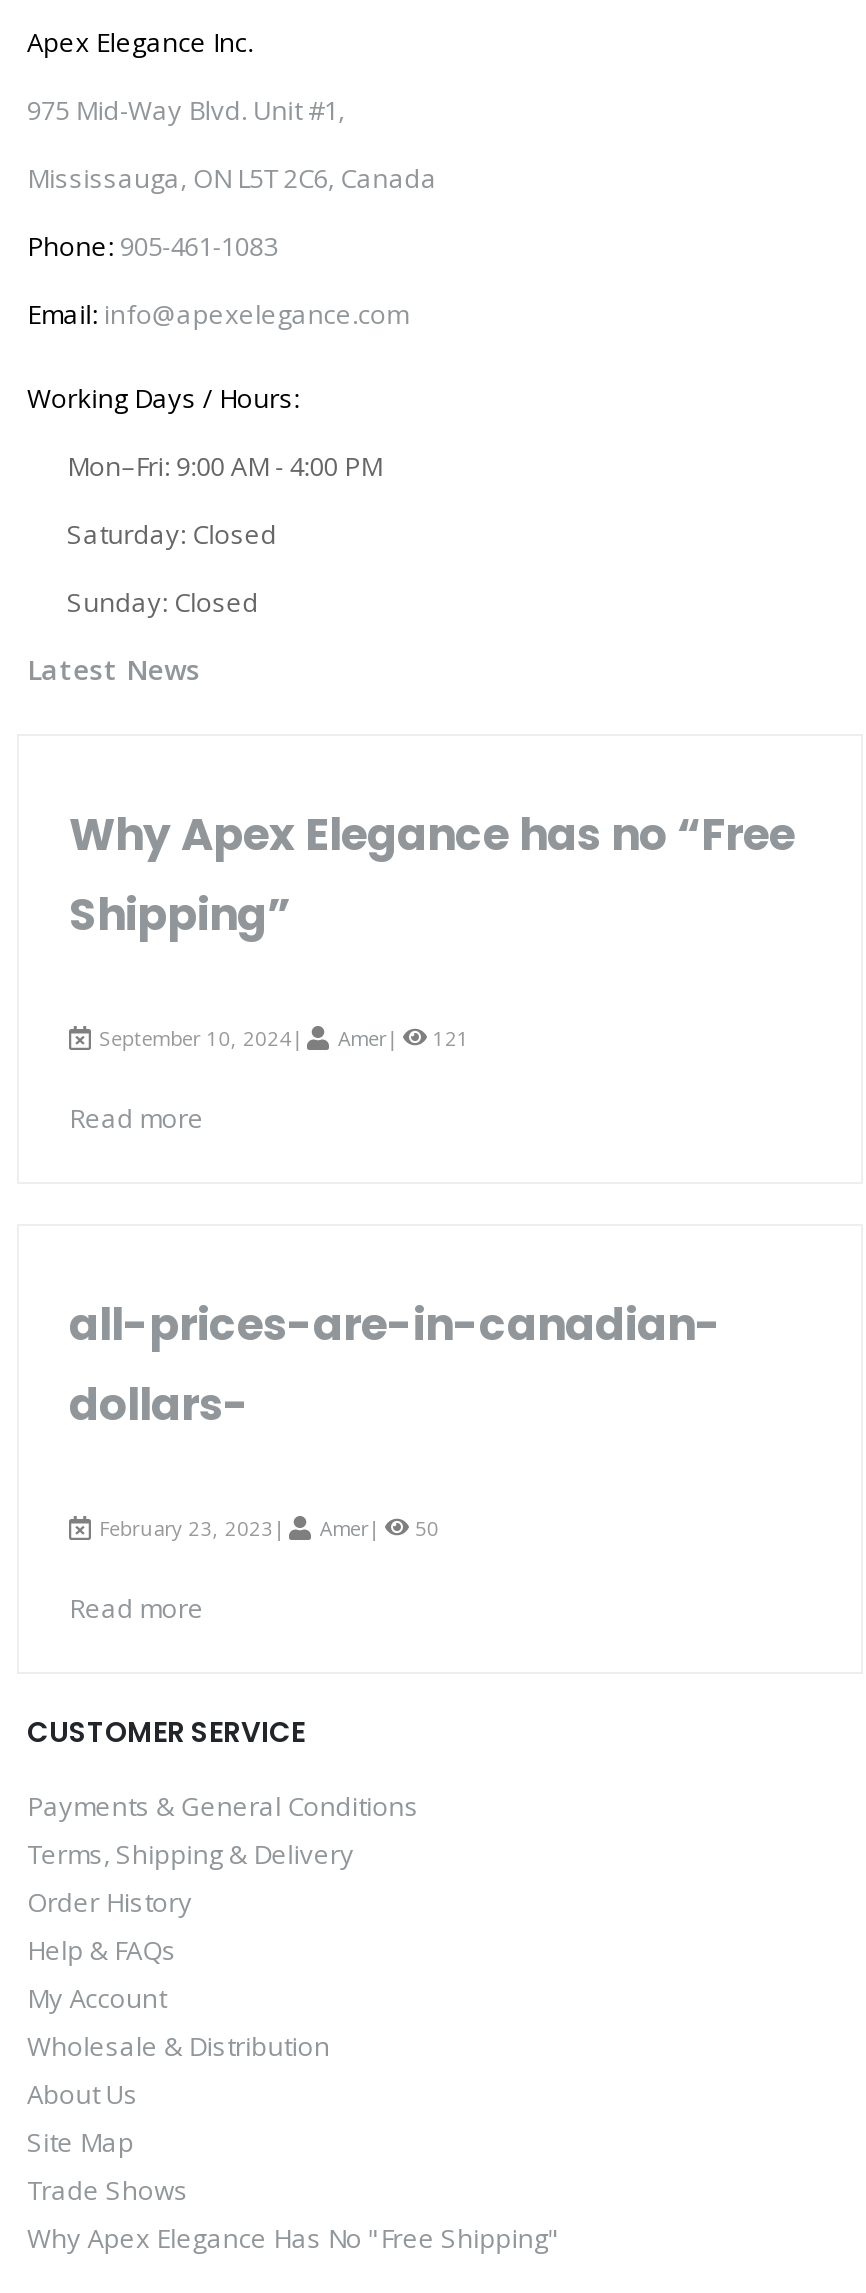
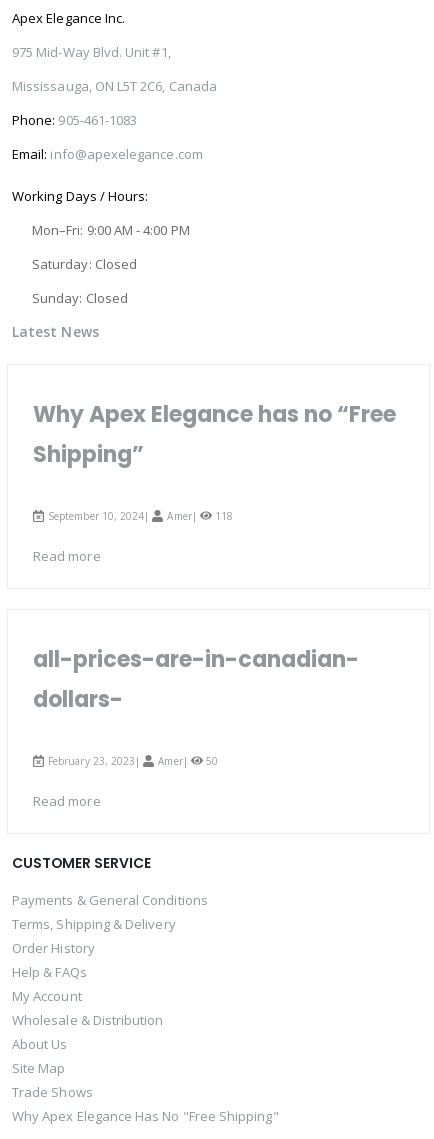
[427,1024,469,1052] 121 -> [212,509,233,523] 118

